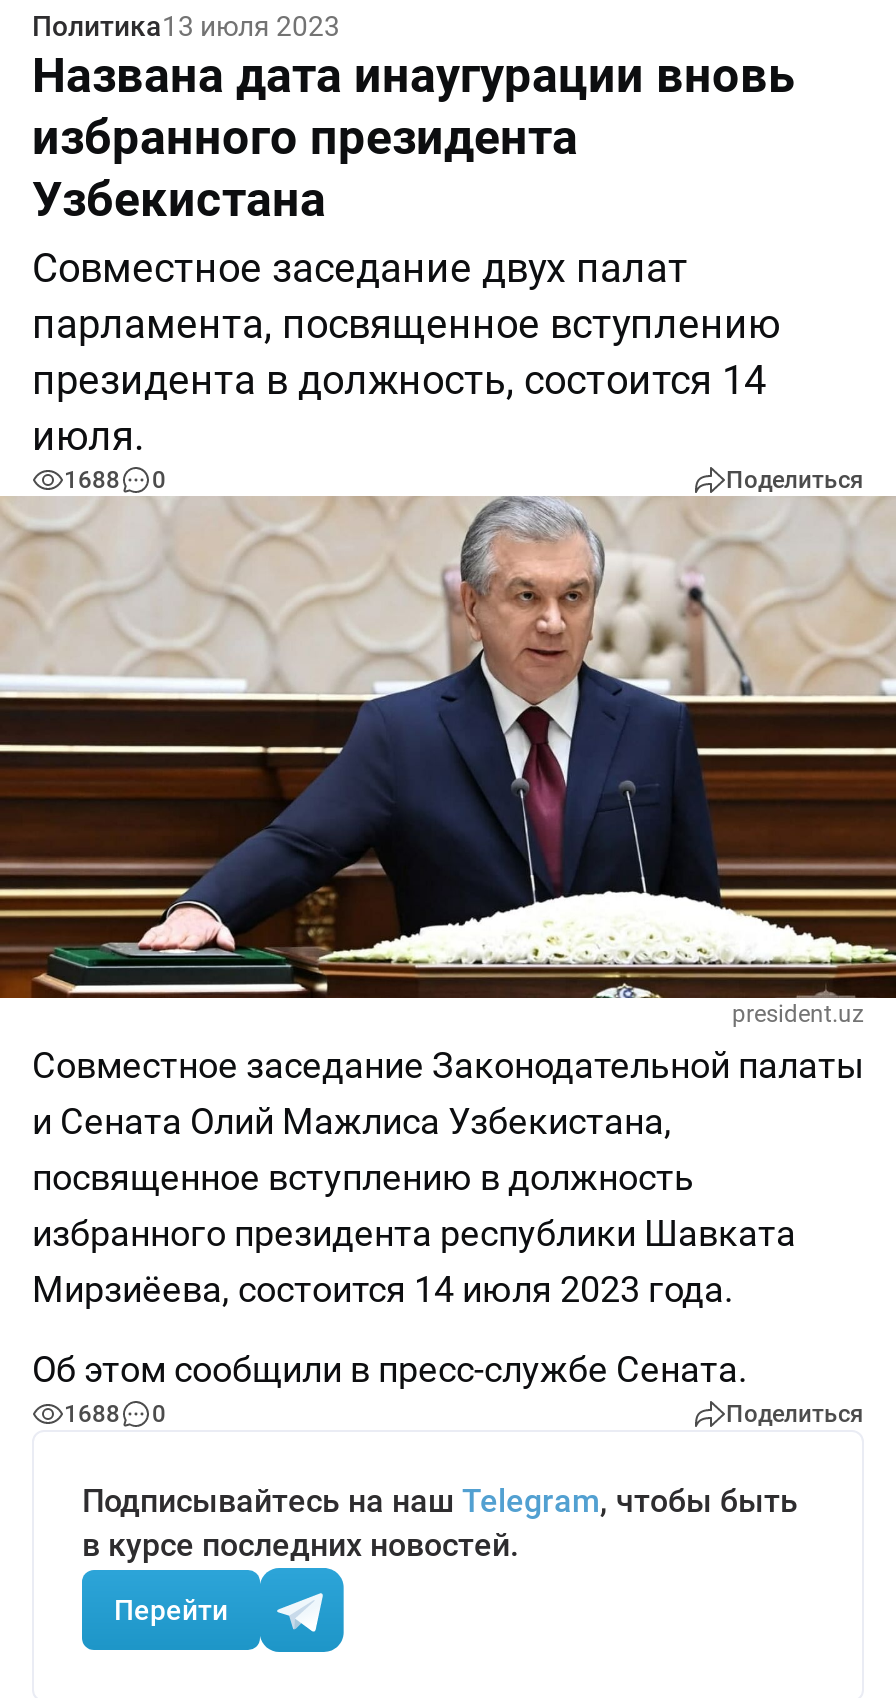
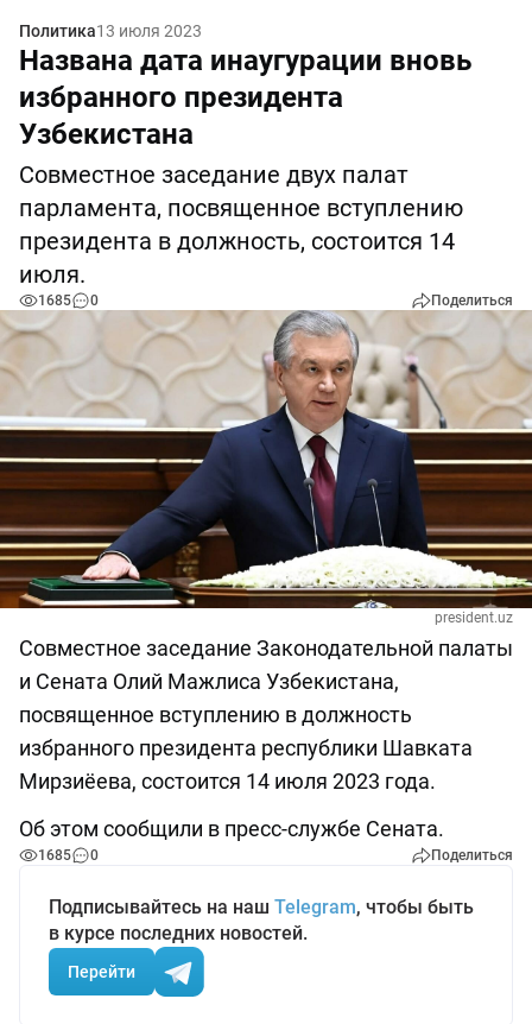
[64,466,166,494] 1688 0 -> [38,292,99,309] 1685 0
[64,1400,166,1428] 1688 0 -> [38,847,99,864] 1685 0

